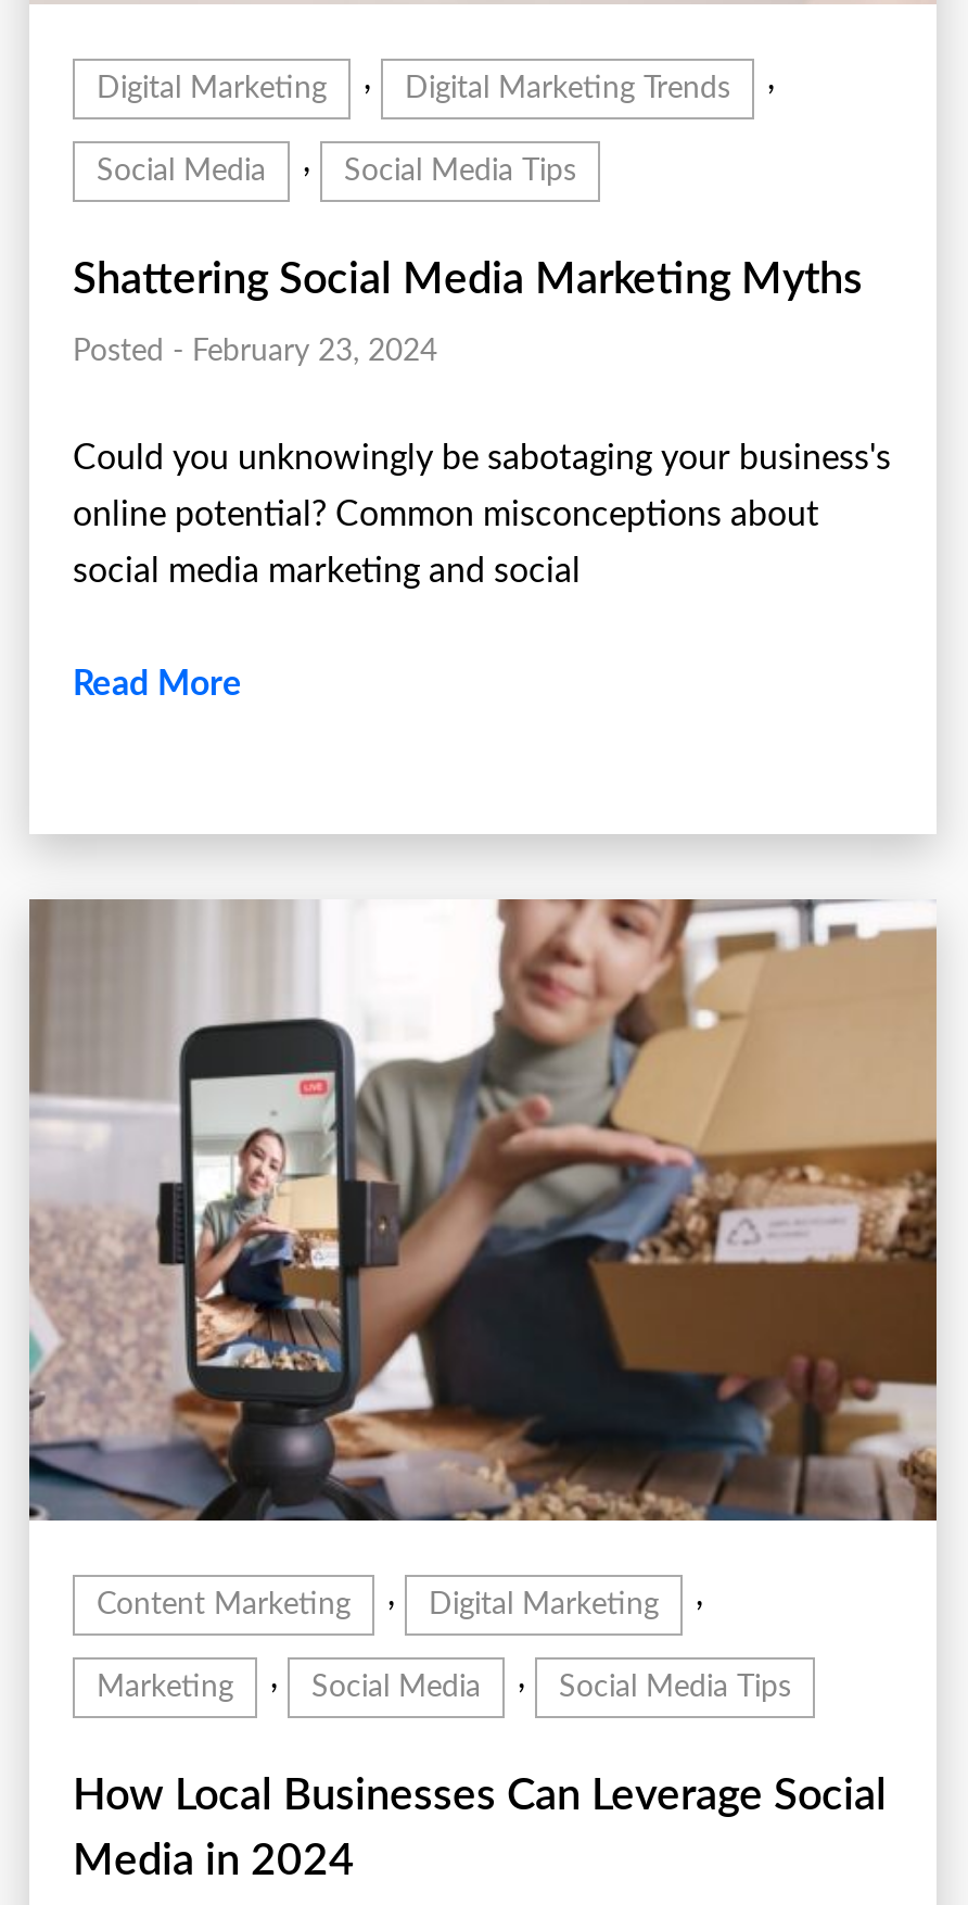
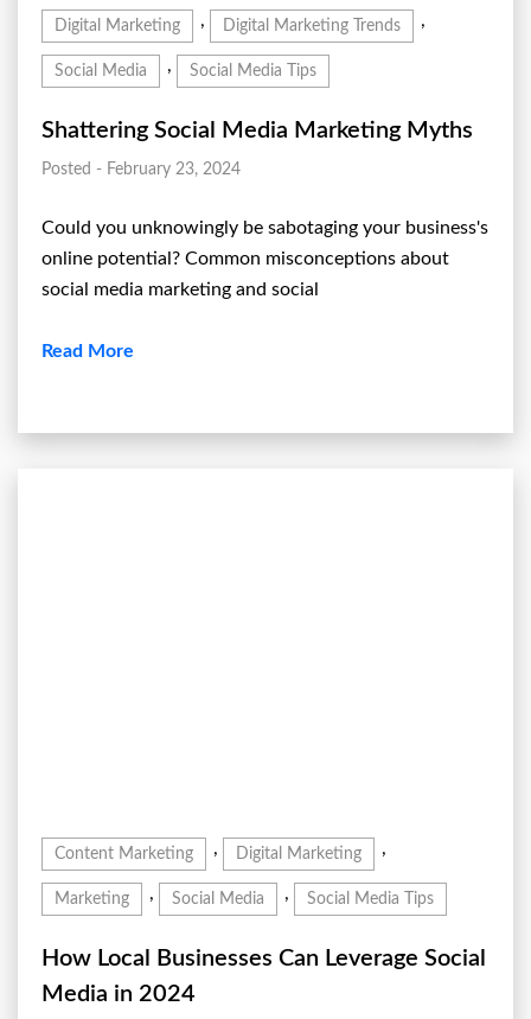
[27,897,939,1523] [image] -> none

